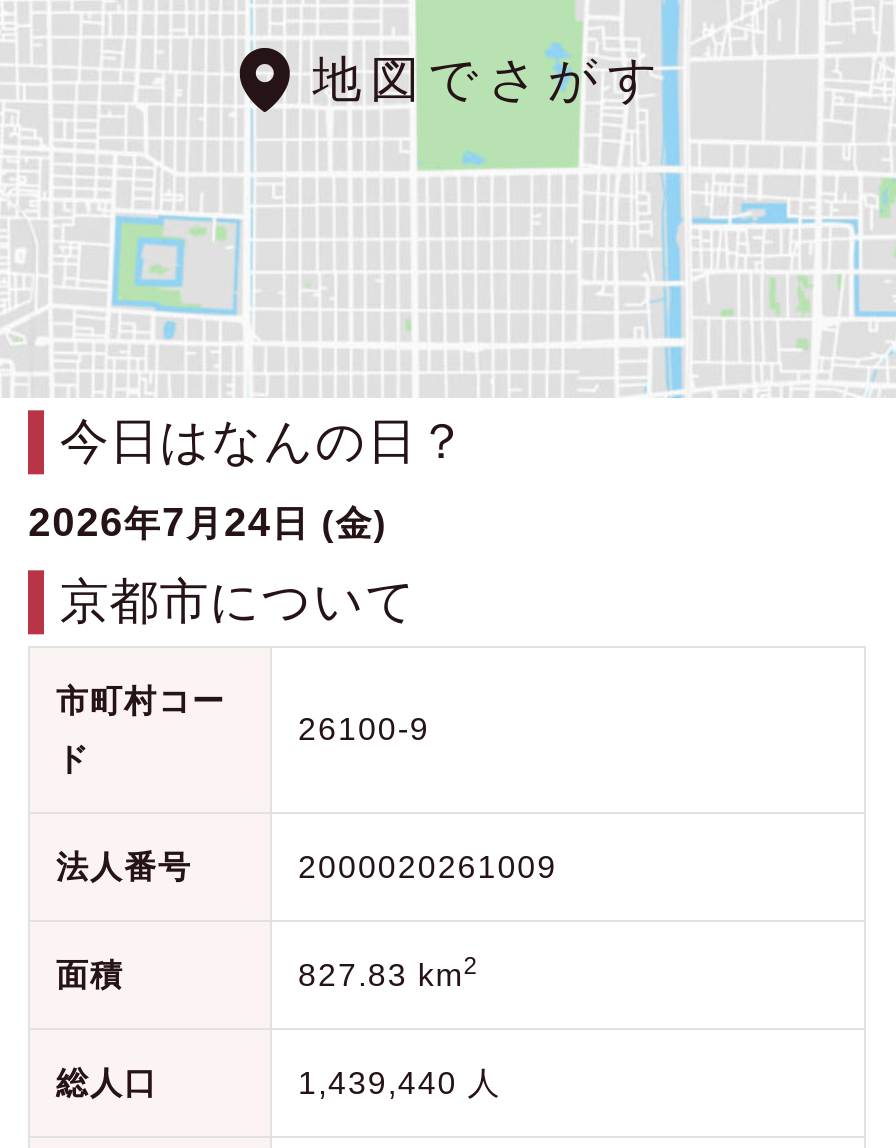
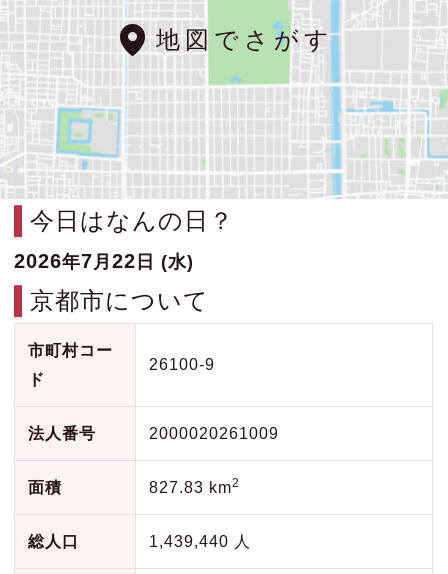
[28,500,387,544] 2026年7月24日 (金) -> [14,250,194,272] 2026年7月22日 (水)

